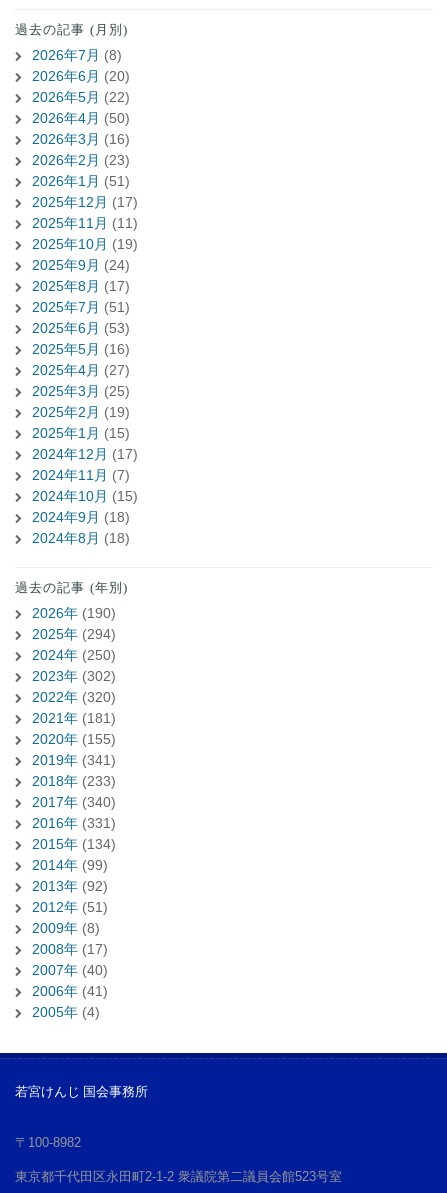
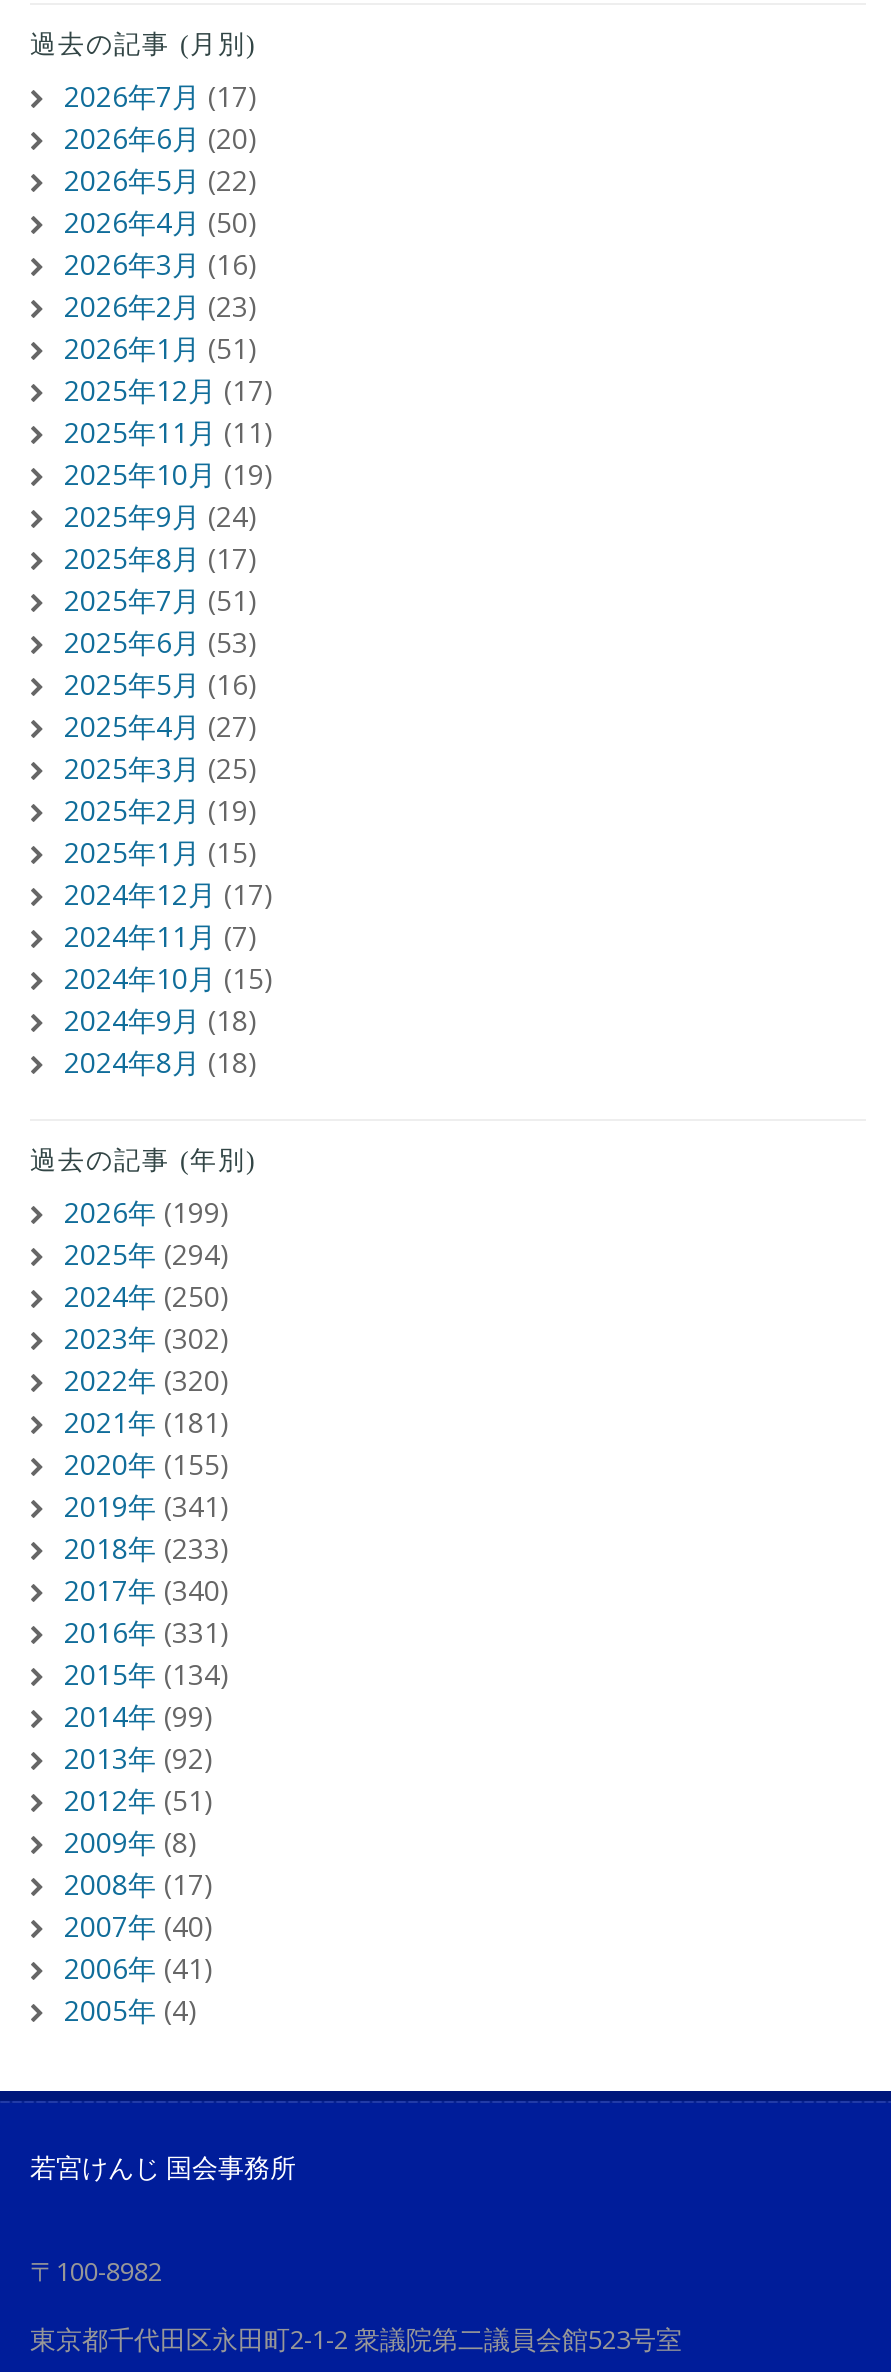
[32,47,122,63] 2026年7月(8) -> [64,77,258,115] 2026年7月(17)
[32,605,116,621] 2026年(190) -> [64,1193,230,1231] 2026年(199)

